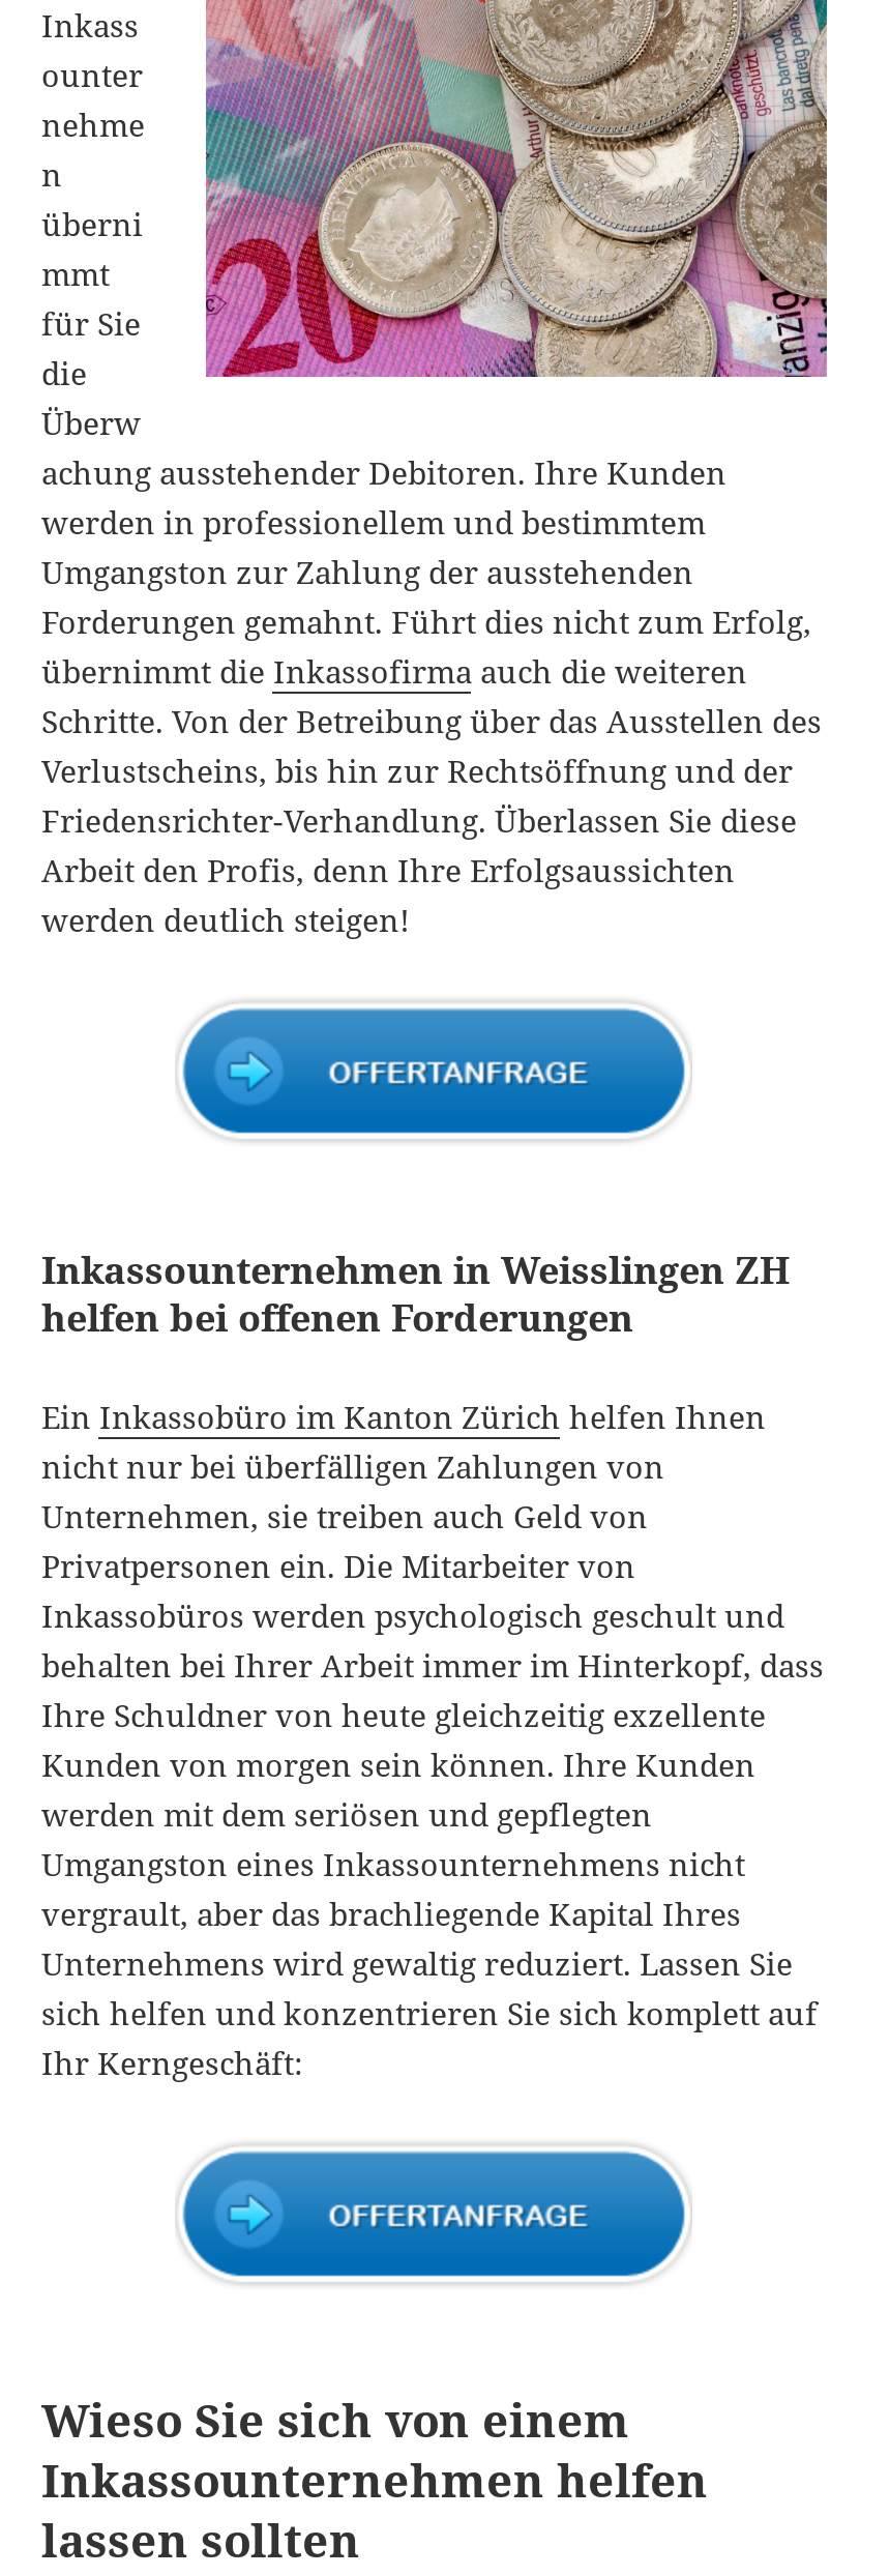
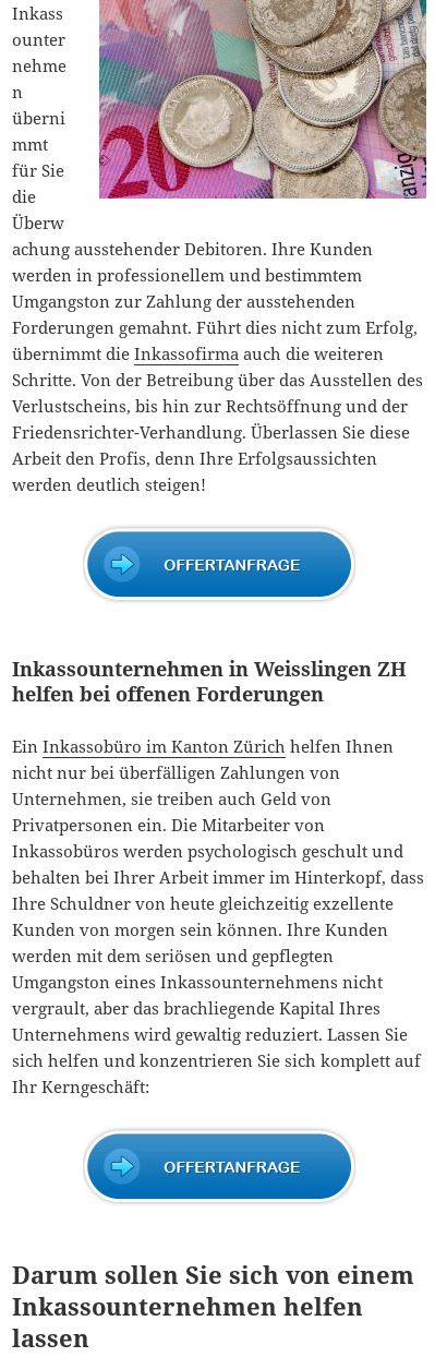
[41,2388,629,2450] Wieso Sie sich von einem -> [13,1258,415,1291] Darum sollen Sie sich von einem
[41,2508,360,2570] lassen sollten -> [13,1321,90,1354] lassen

